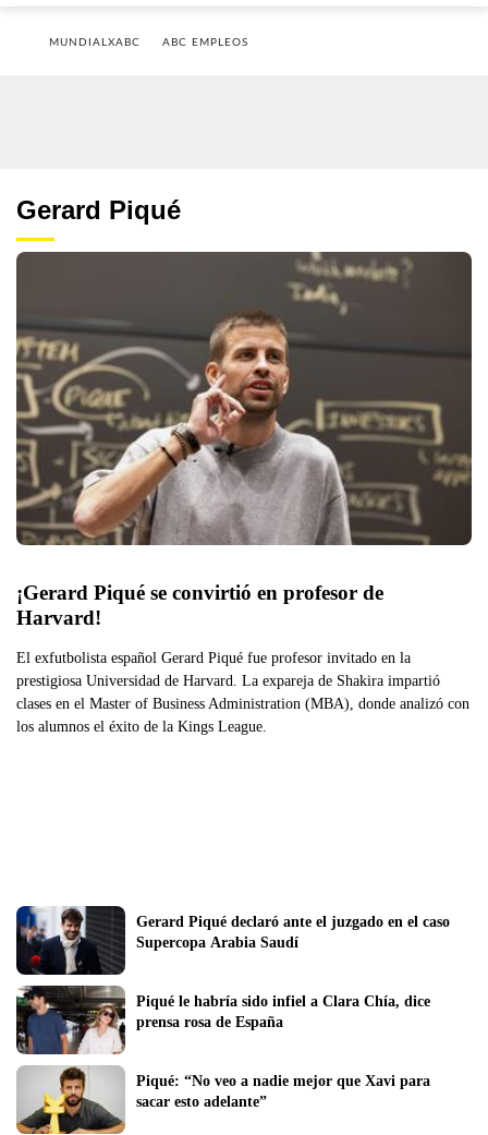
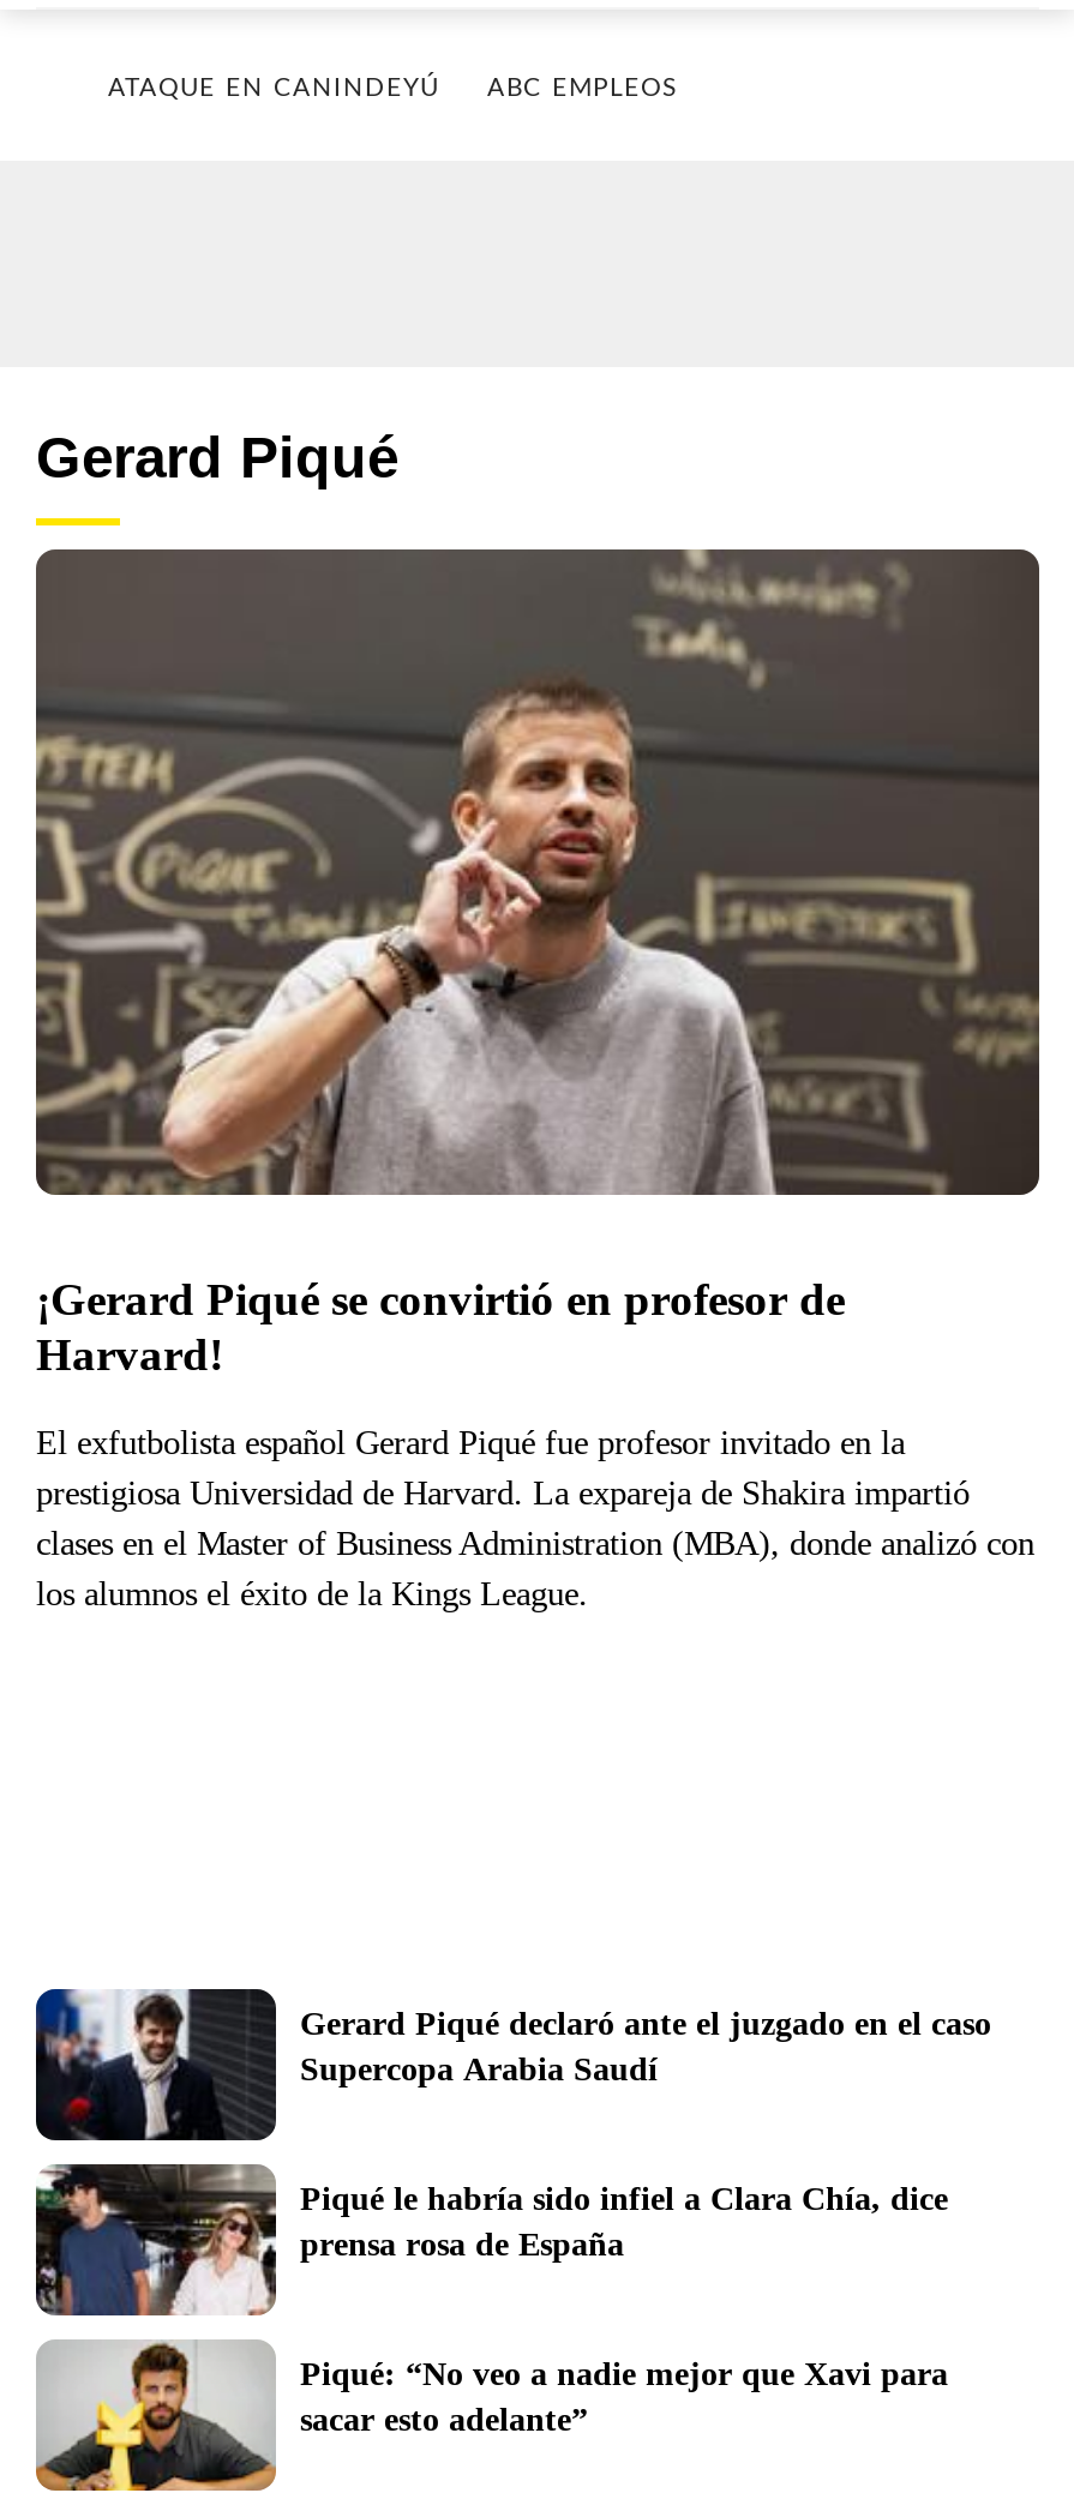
[49,37,141,48] MUNDIALXABC -> [108,77,439,101] ATAQUE EN CANINDEYÚ

